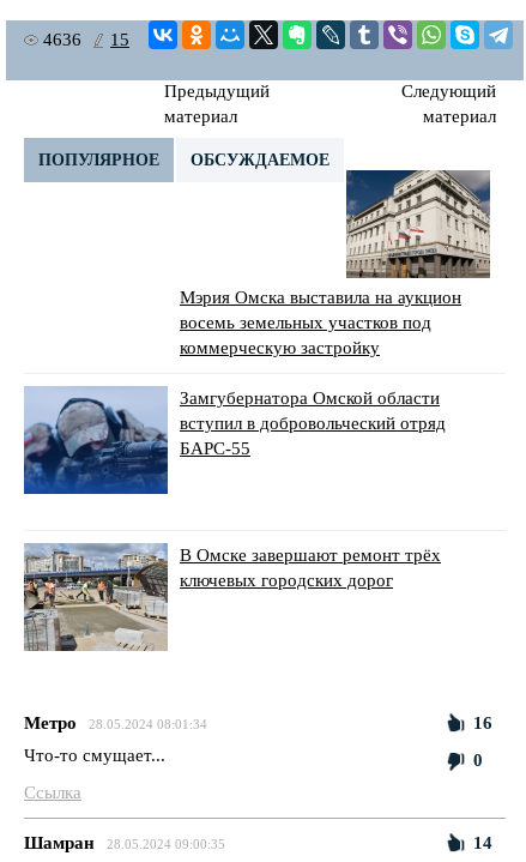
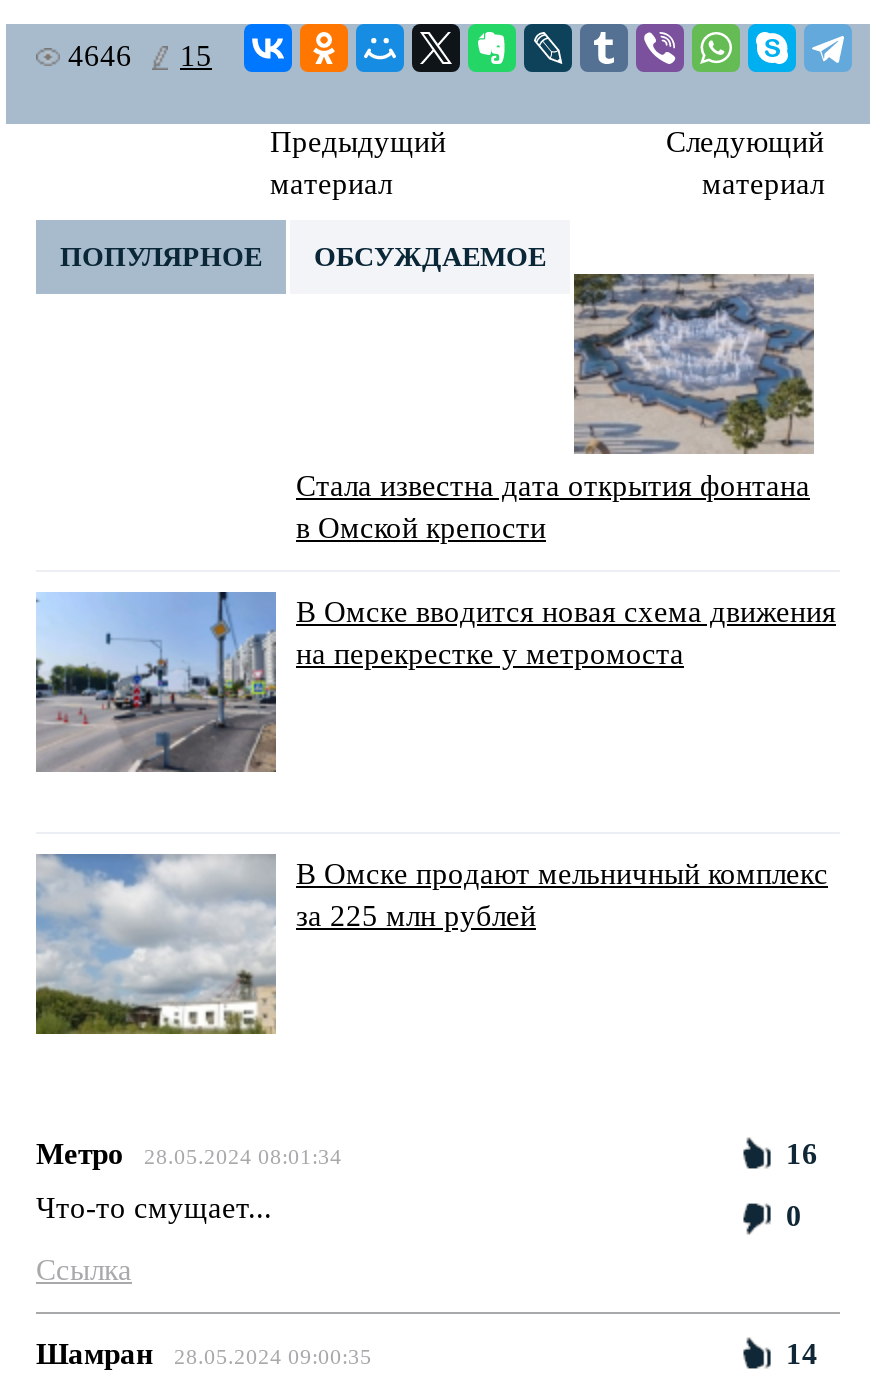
[43,30,129,49] 4636 15 -> [68,40,212,72] 4646 15
[180,169,490,358] [image] | Мэрия Омска выставила на аукцион | восемь земельных участков под | коммерческую застройку -> [296,272,812,544] [image] | Стала известна дата открытия фонтана | в Омской крепости
[23,386,446,495] [image] | Замгубернатора Омской области | вступил в добровольческий отряд | БАРС-55 -> [34,590,836,774] [image] | В Омске вводится новая схема движения | на перекрестке у метромоста
[24,543,441,651] [image] | В Омске завершают ремонт трёх | ключевых городских дорог -> [36,854,828,1036] [image] | В Омске продают мельничный комплекс | за 225 млн рублей

